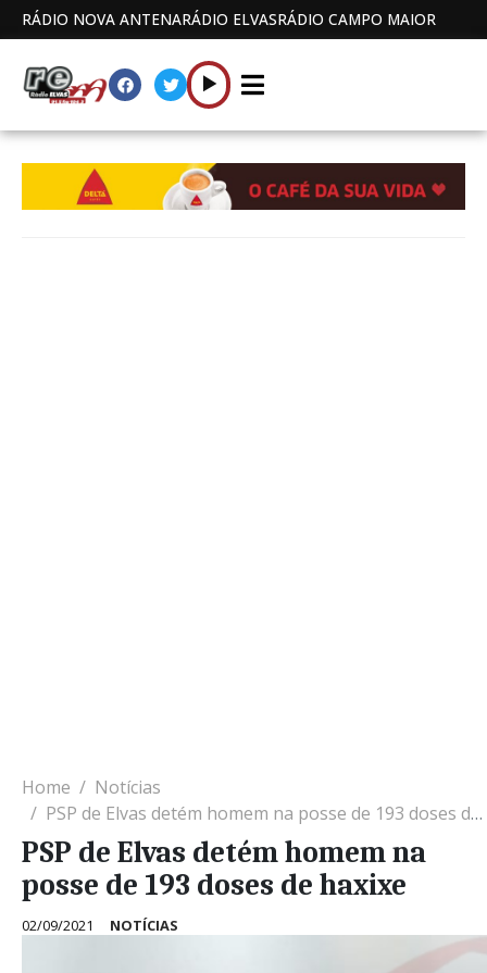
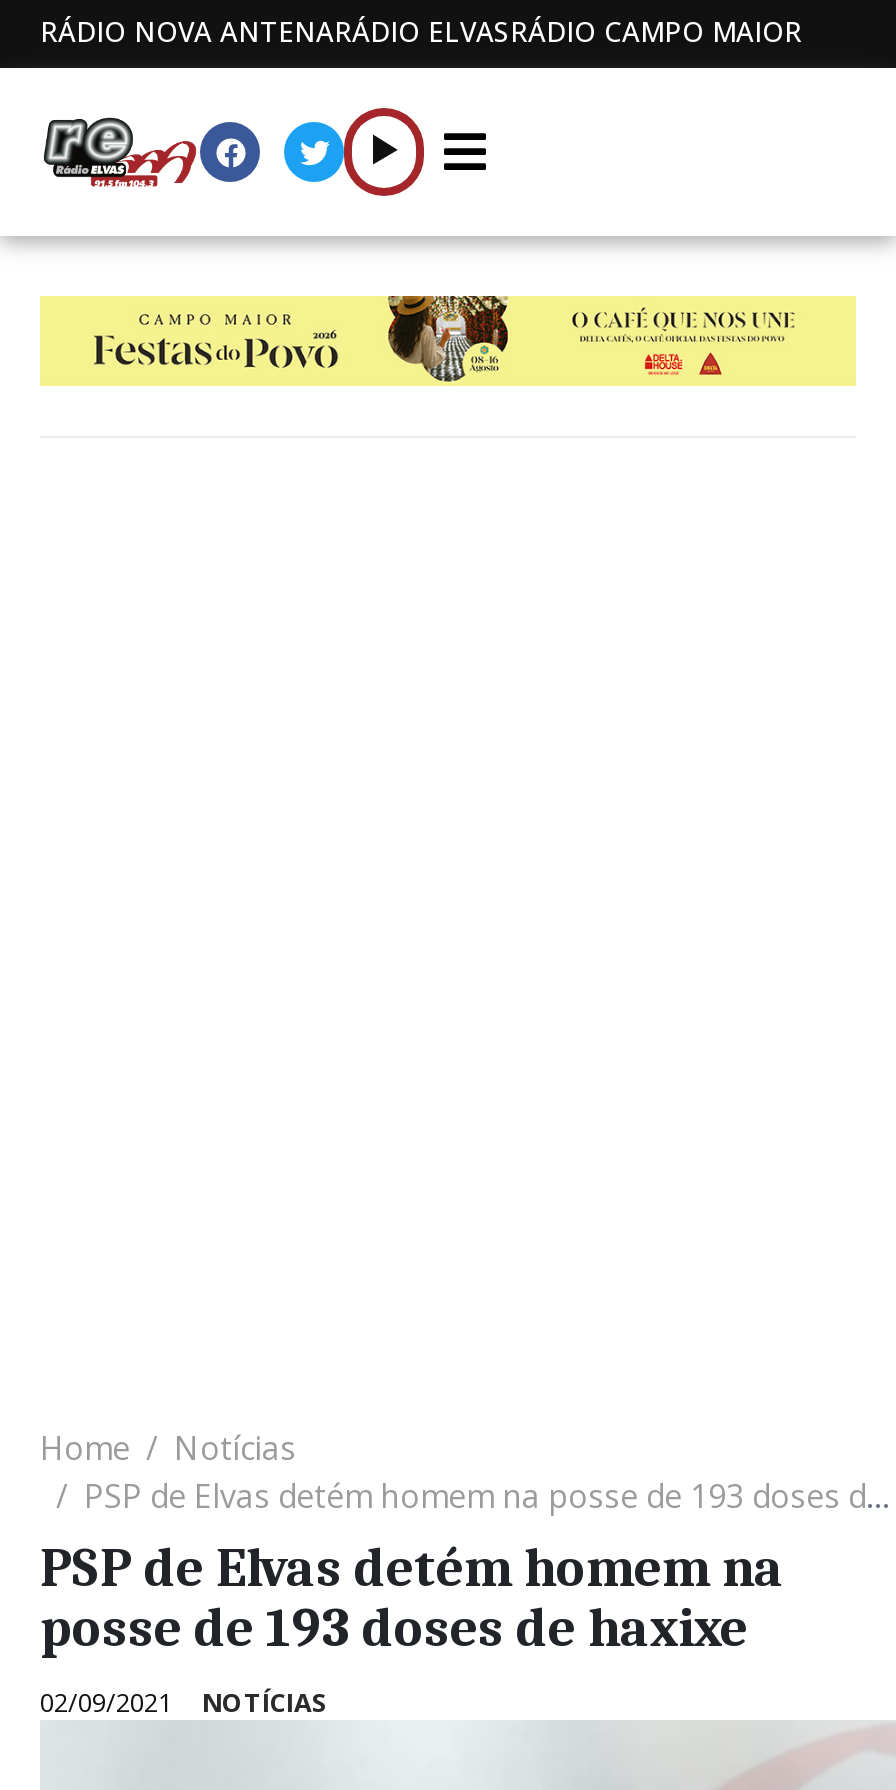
[22,162,466,211] [image] -> [42,294,856,386] [image]

